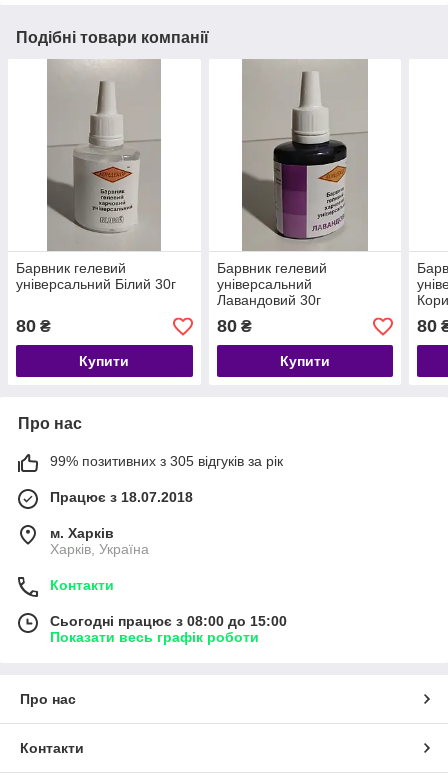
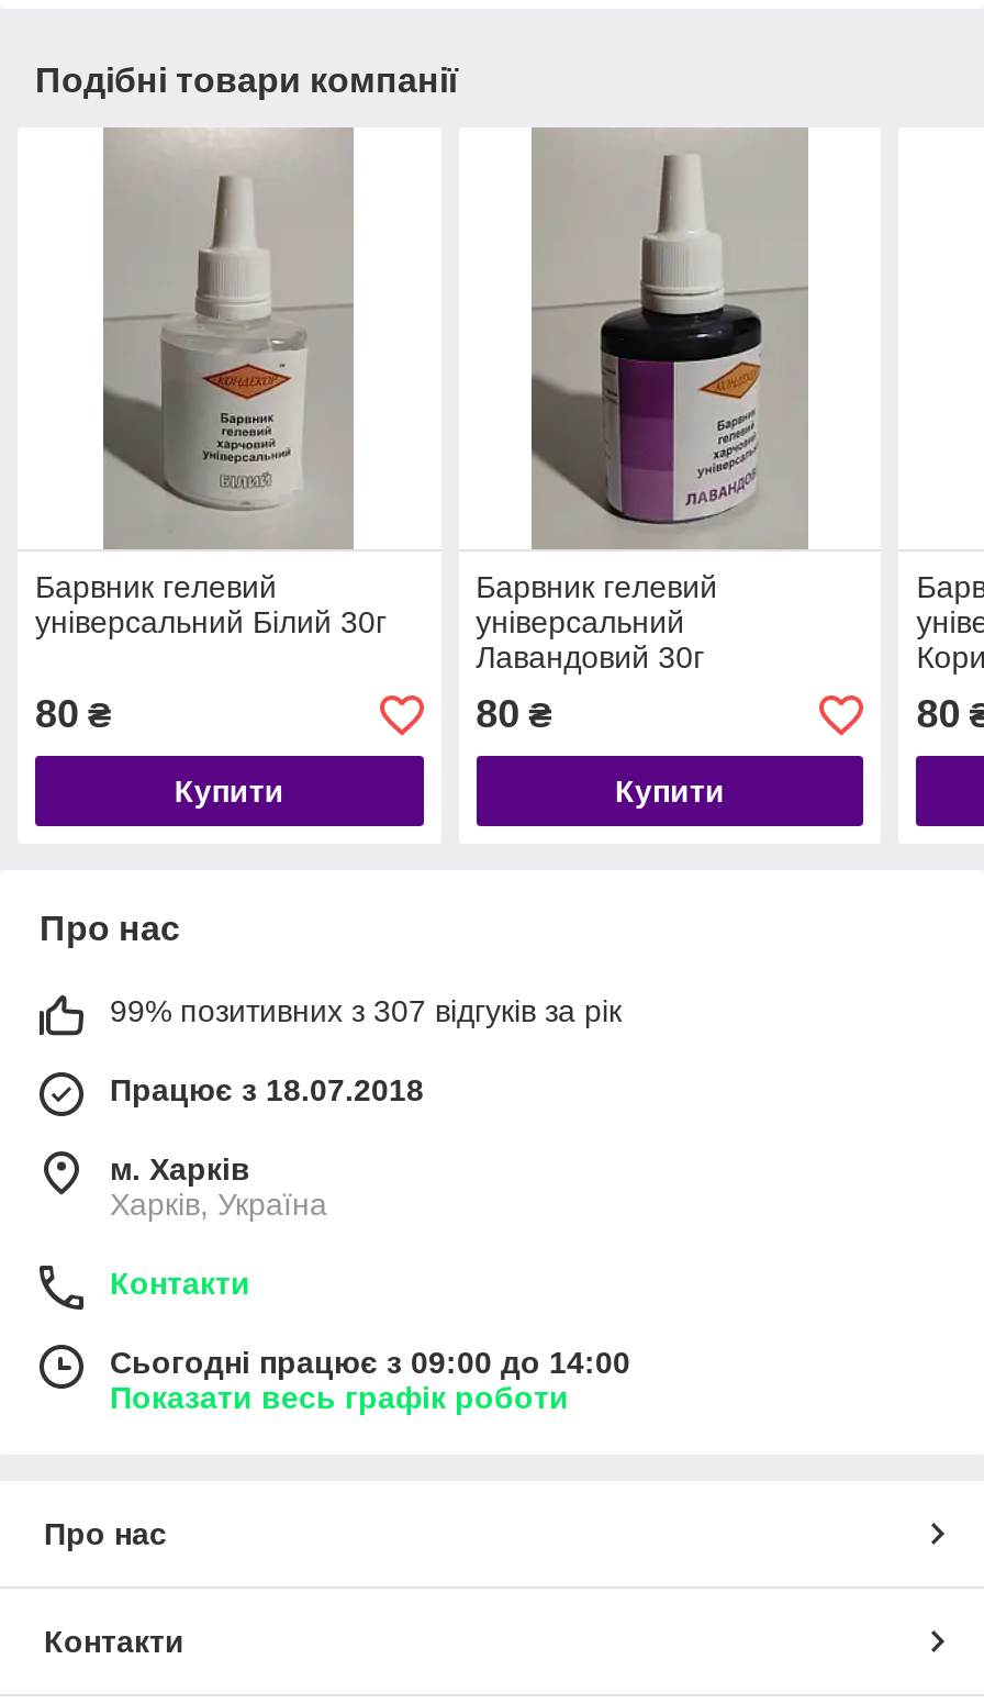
[50,453,283,469] 99% позитивних з 305 відгуків за рік -> [110,994,622,1029] 99% позитивних з 307 відгуків за рік
[50,613,287,629] Сьогодні працює з 08:00 до 15:00 -> [110,1346,630,1381] Сьогодні працює з 09:00 до 14:00

